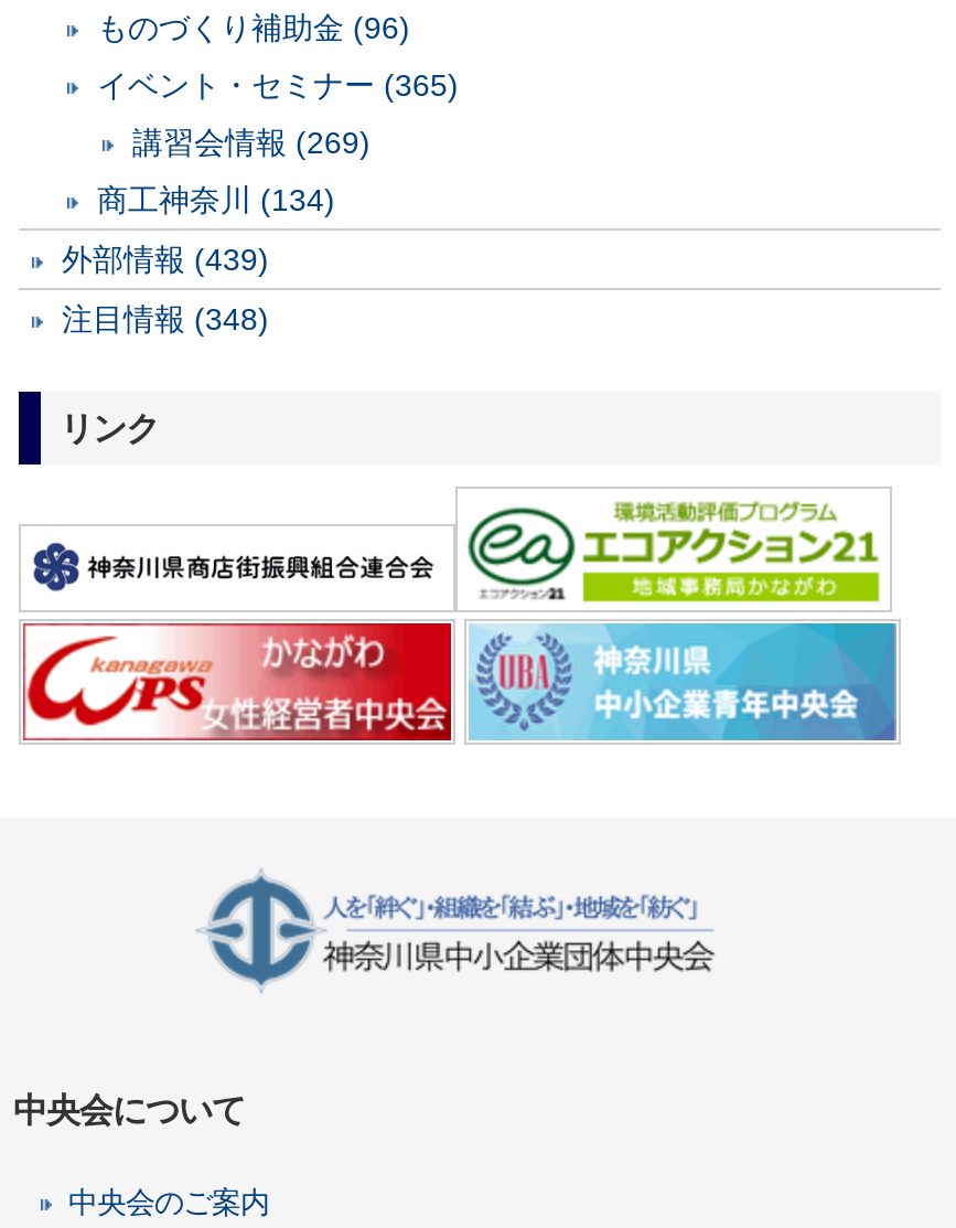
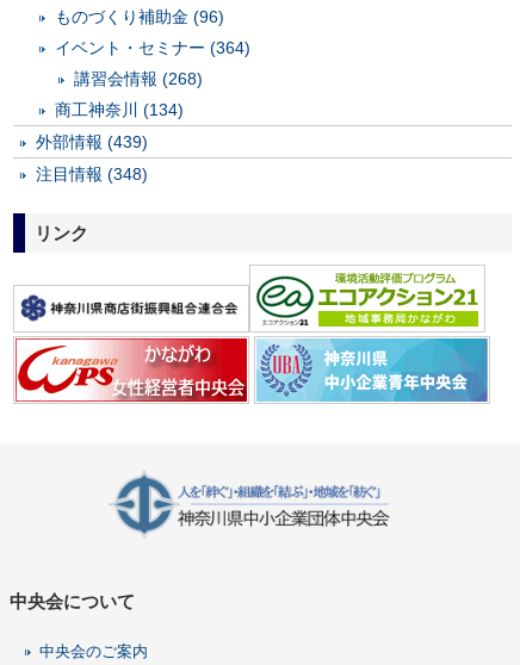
[97,67,459,102] イベント・セミナー (365) -> [55,38,251,57] イベント・セミナー (364)
[132,124,370,160] 講習会情報 (269) -> [75,69,203,88] 講習会情報 (268)

